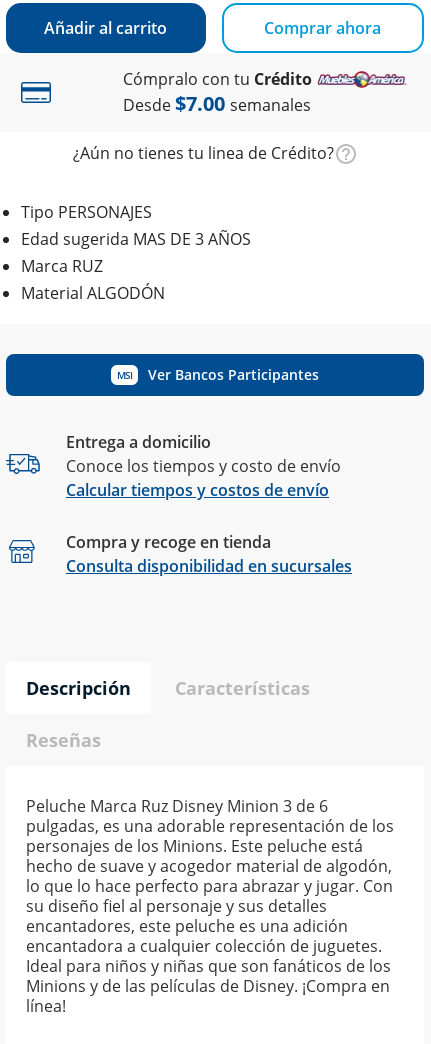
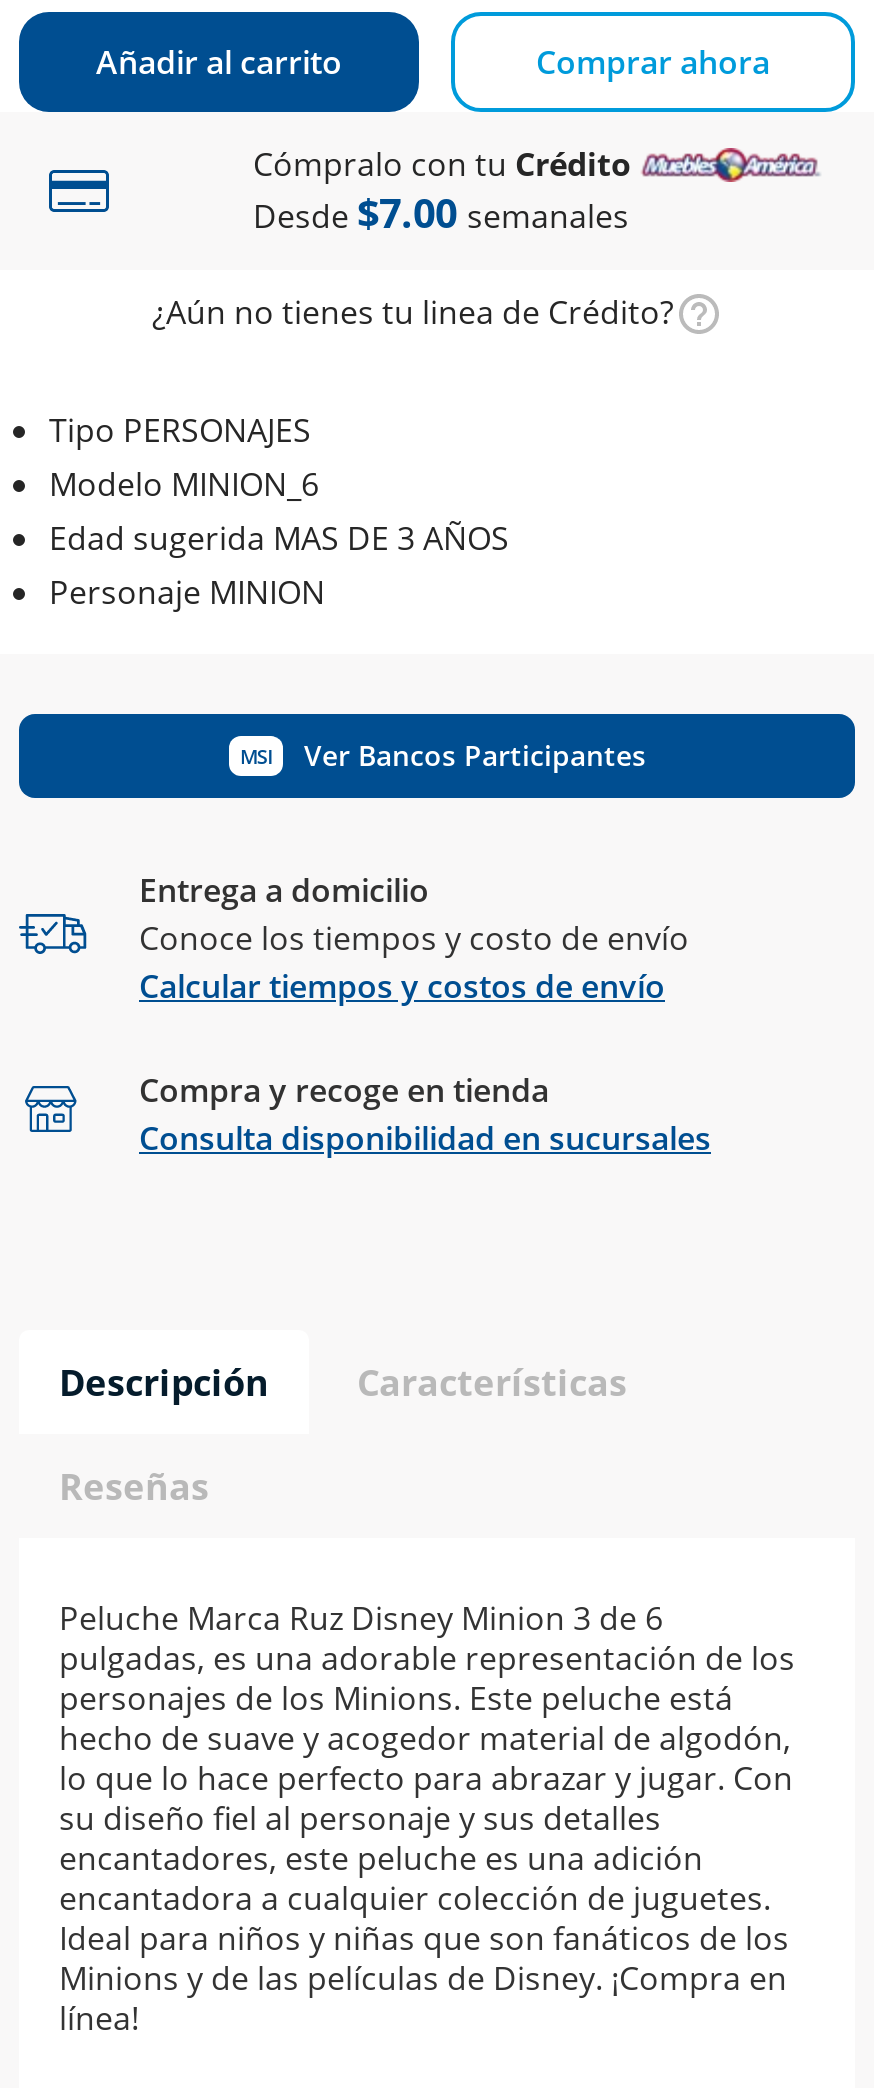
none -> [49,462,319,506] Modelo MINION_6
moved [21,228,251,250] -> [49,516,509,560]: Edad sugerida MAS DE 3 AÑOS
[21,255,165,304] Marca RUZ | Material ALGODÓN -> [49,570,325,614] Personaje MINION

